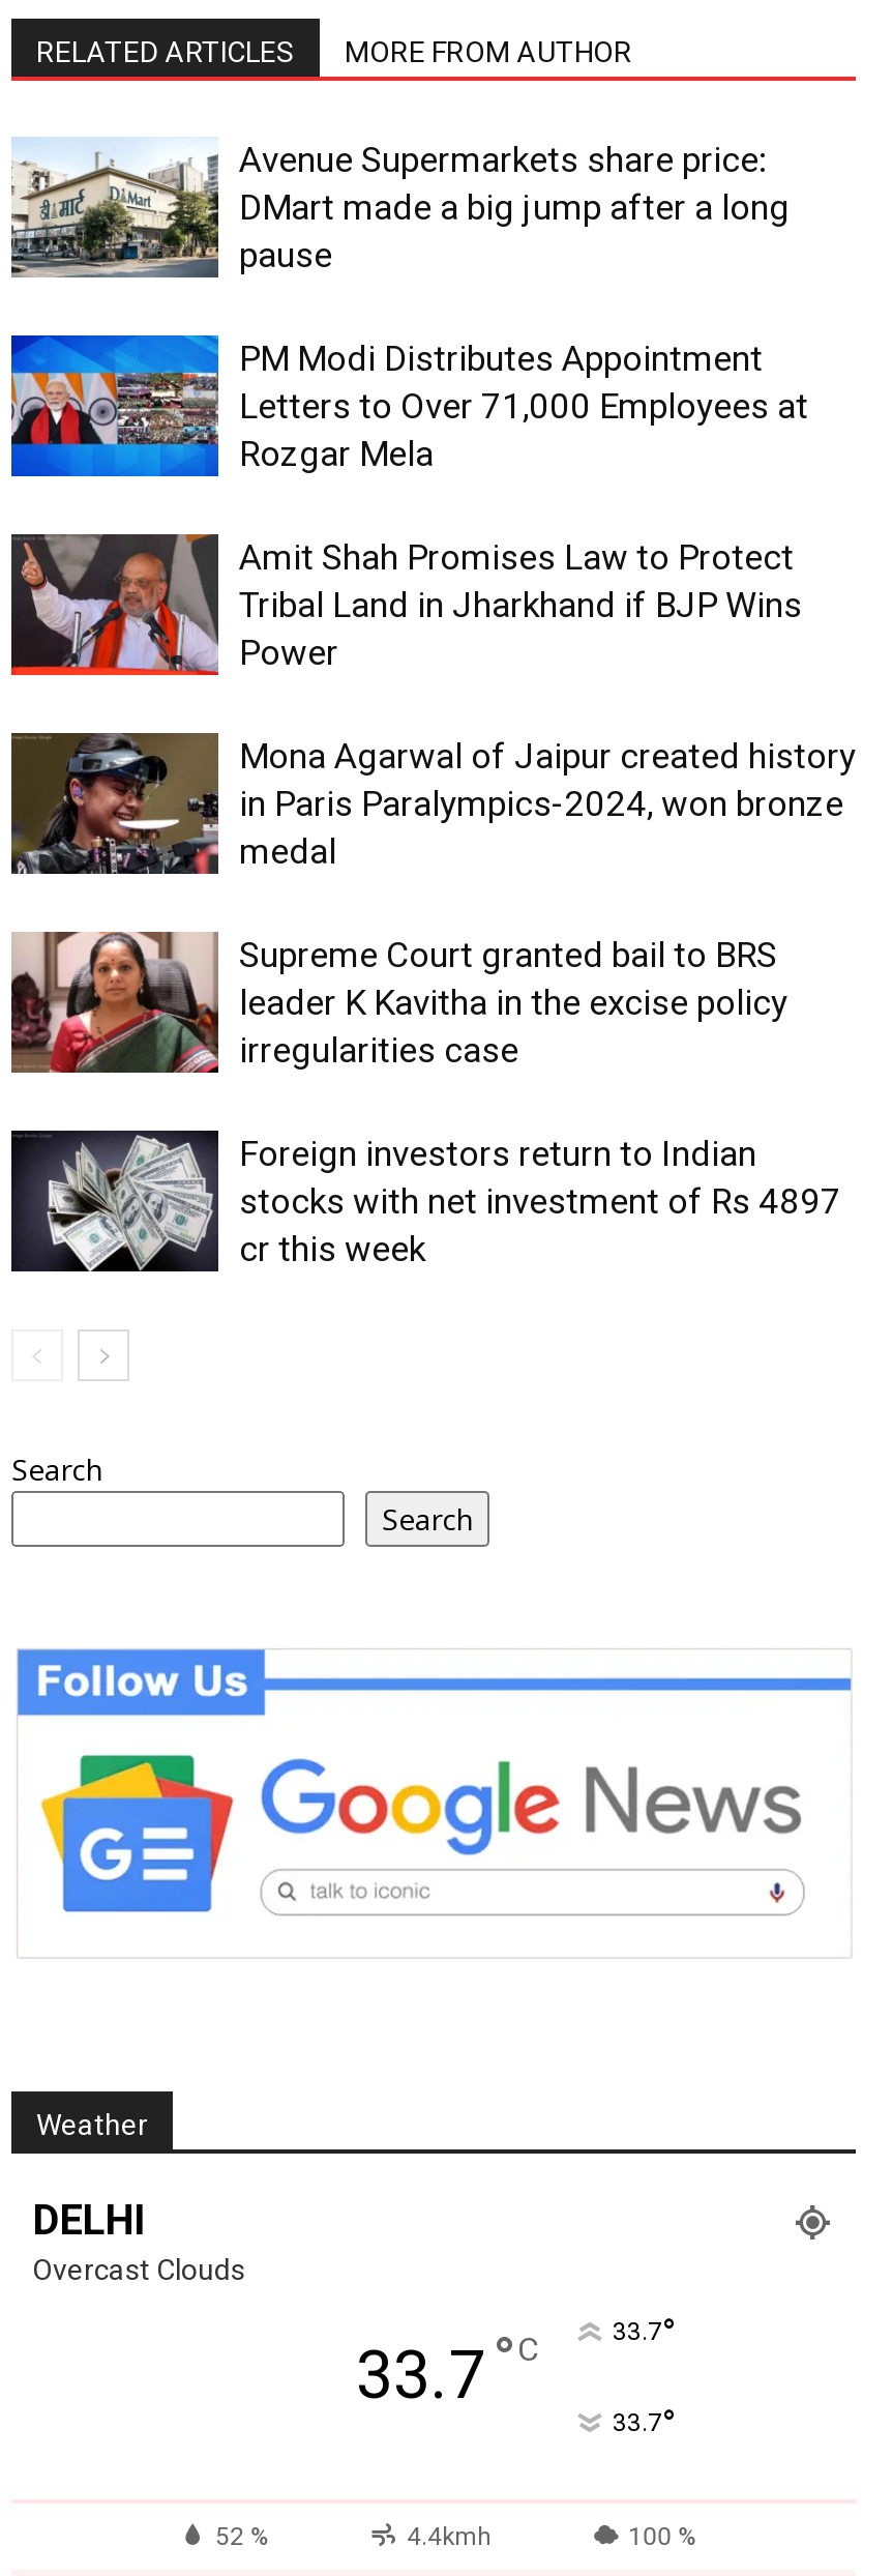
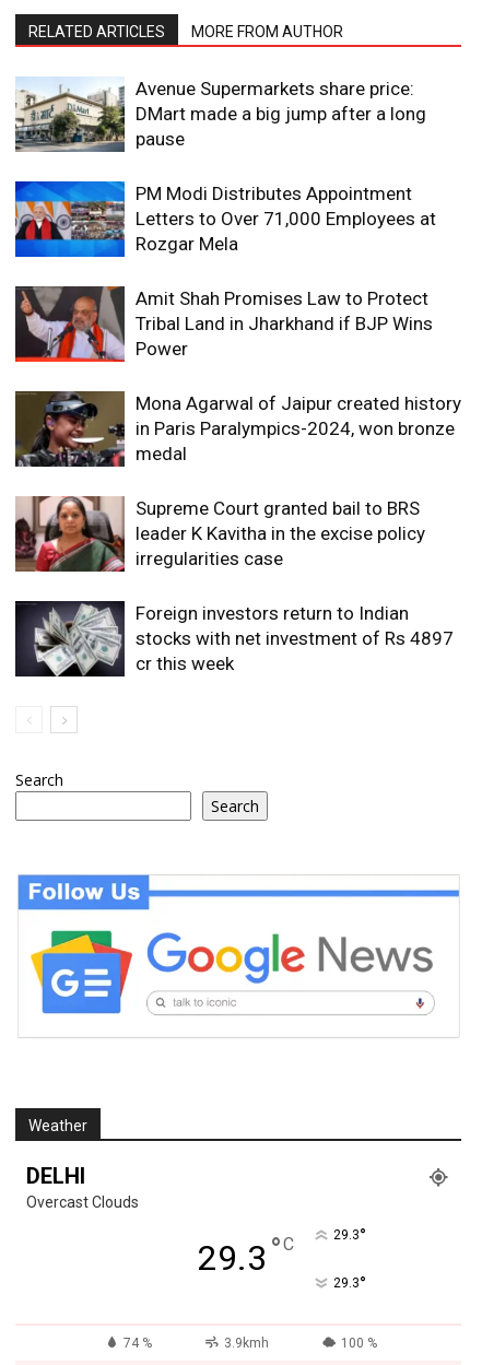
[356,2311,675,2414] 33.7 °C | 33.7° -> [197,1224,366,1279] 29.3 °C | 29.3°
[613,2402,675,2445] 33.7° -> [333,1272,366,1295] 29.3°
[215,2522,491,2551] 52 % | 4.4kmh -> [123,1336,269,1351] 74 % | 3.9kmh

